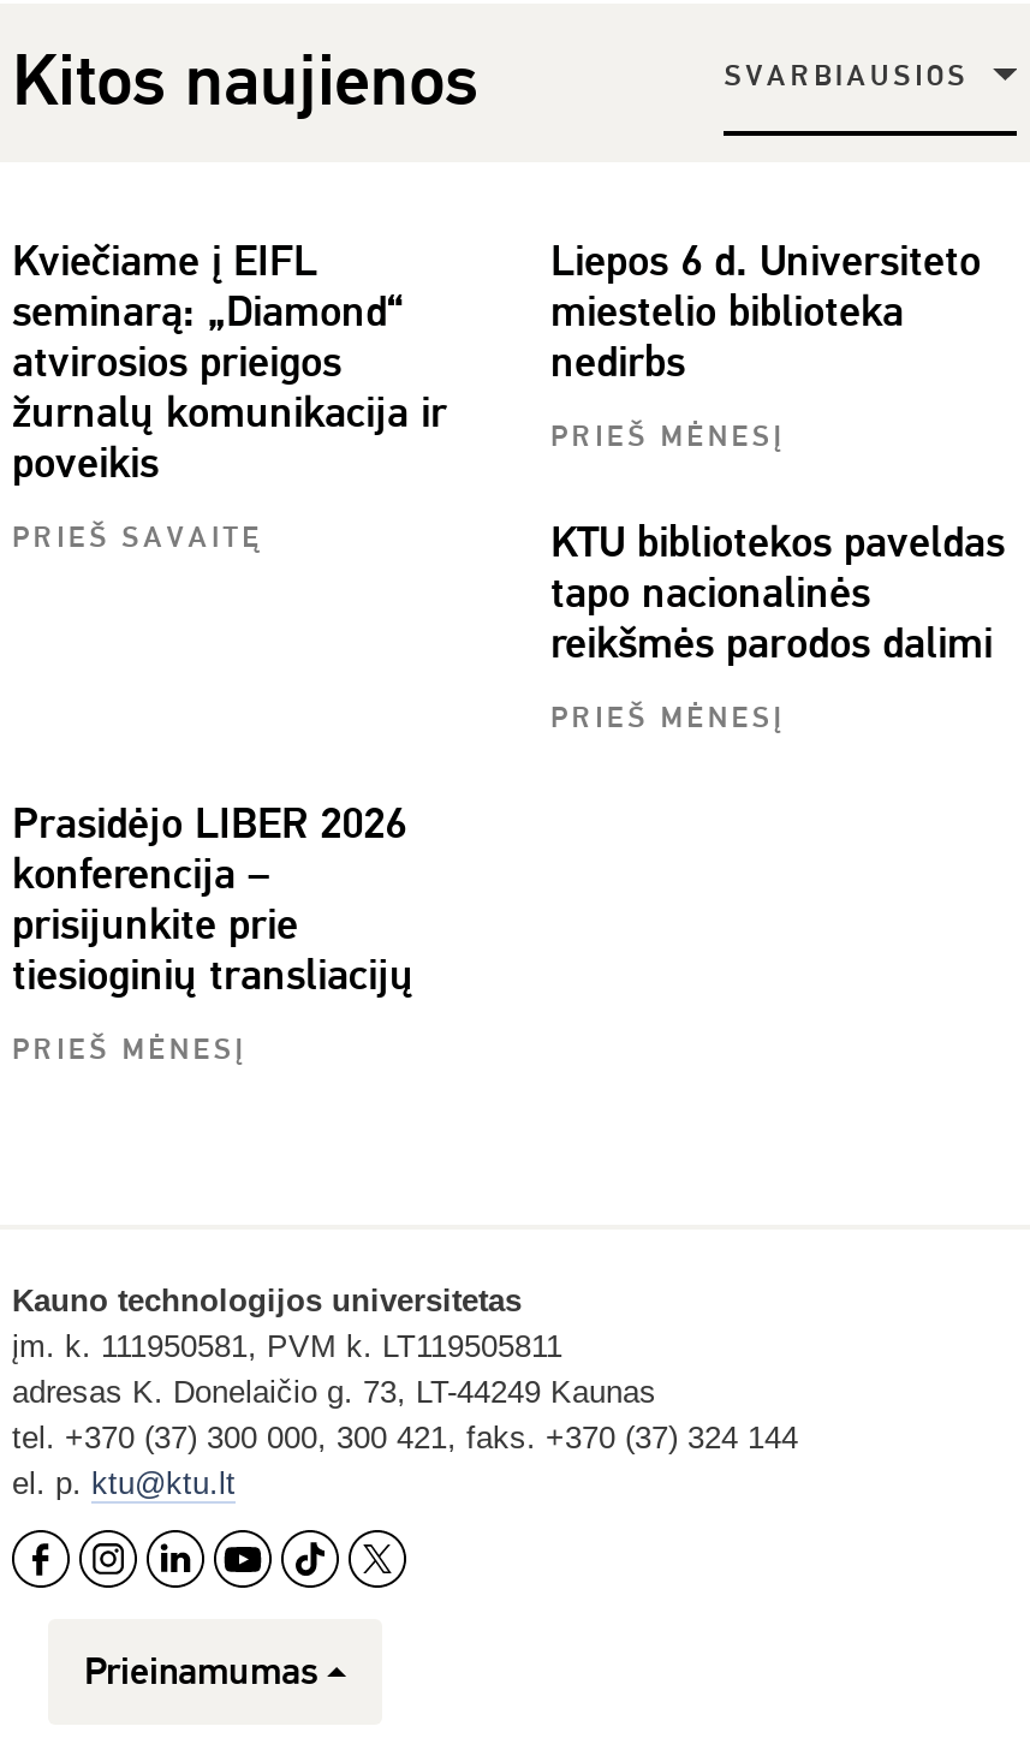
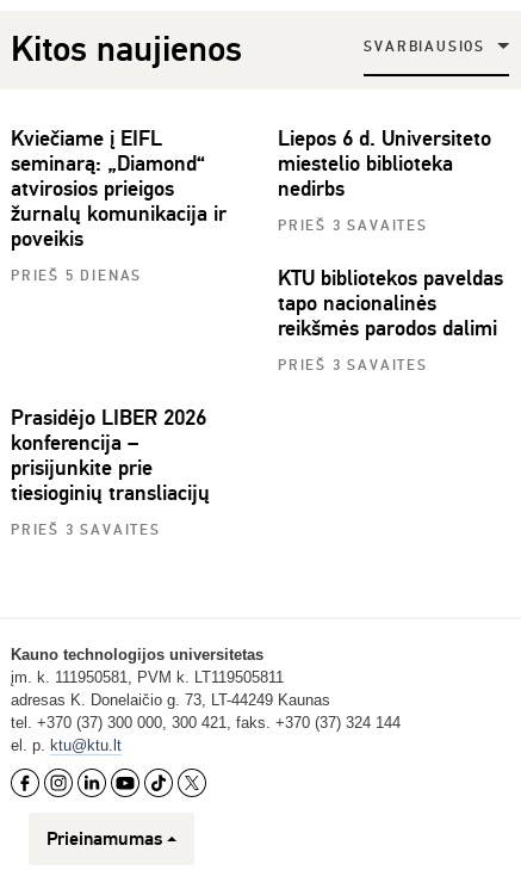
[550,420,785,456] PRIEŠ MĖNESĮ -> [278,218,428,236] PRIEŠ 3 SAVAITES
[12,521,263,557] PRIEŠ SAVAITĘ -> [11,268,142,286] PRIEŠ 5 DIENAS
[550,702,785,738] PRIEŠ MĖNESĮ -> [278,357,428,375] PRIEŠ 3 SAVAITES
[12,1033,247,1069] PRIEŠ MĖNESĮ -> [11,522,161,540] PRIEŠ 3 SAVAITES

